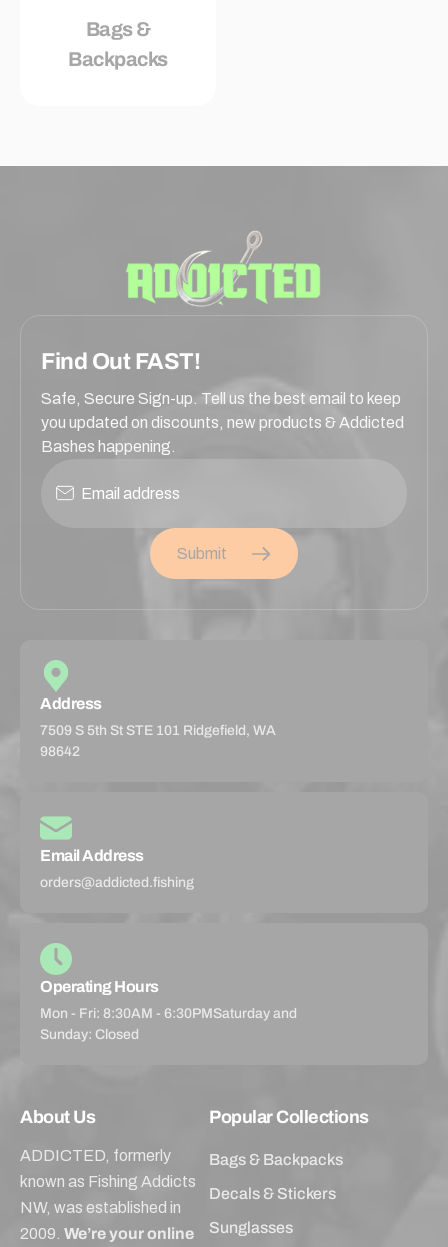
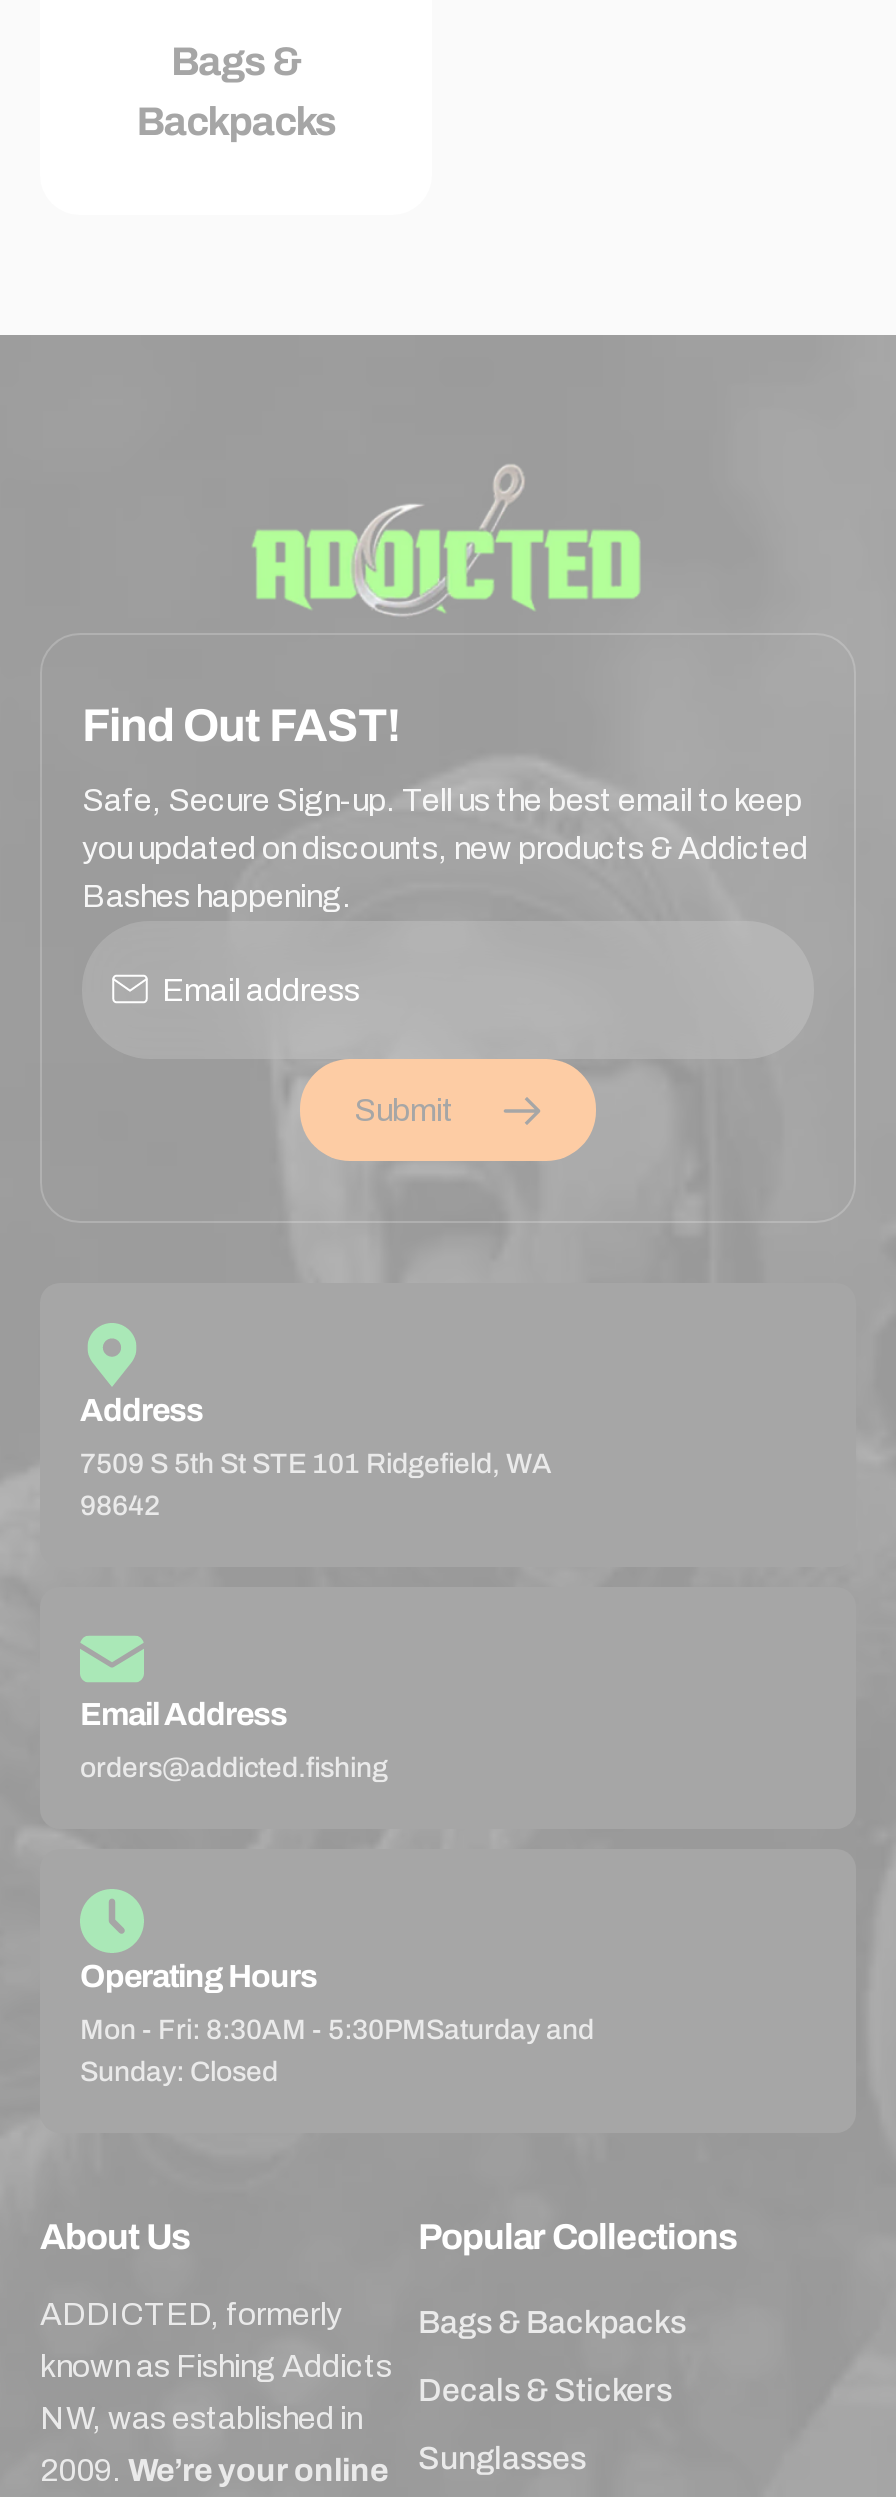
[40,1006,297,1021] Mon - Fri: 8:30AM - 6:30PMSaturday and -> [80,2015,594,2045] Mon - Fri: 8:30AM - 5:30PMSaturday and

